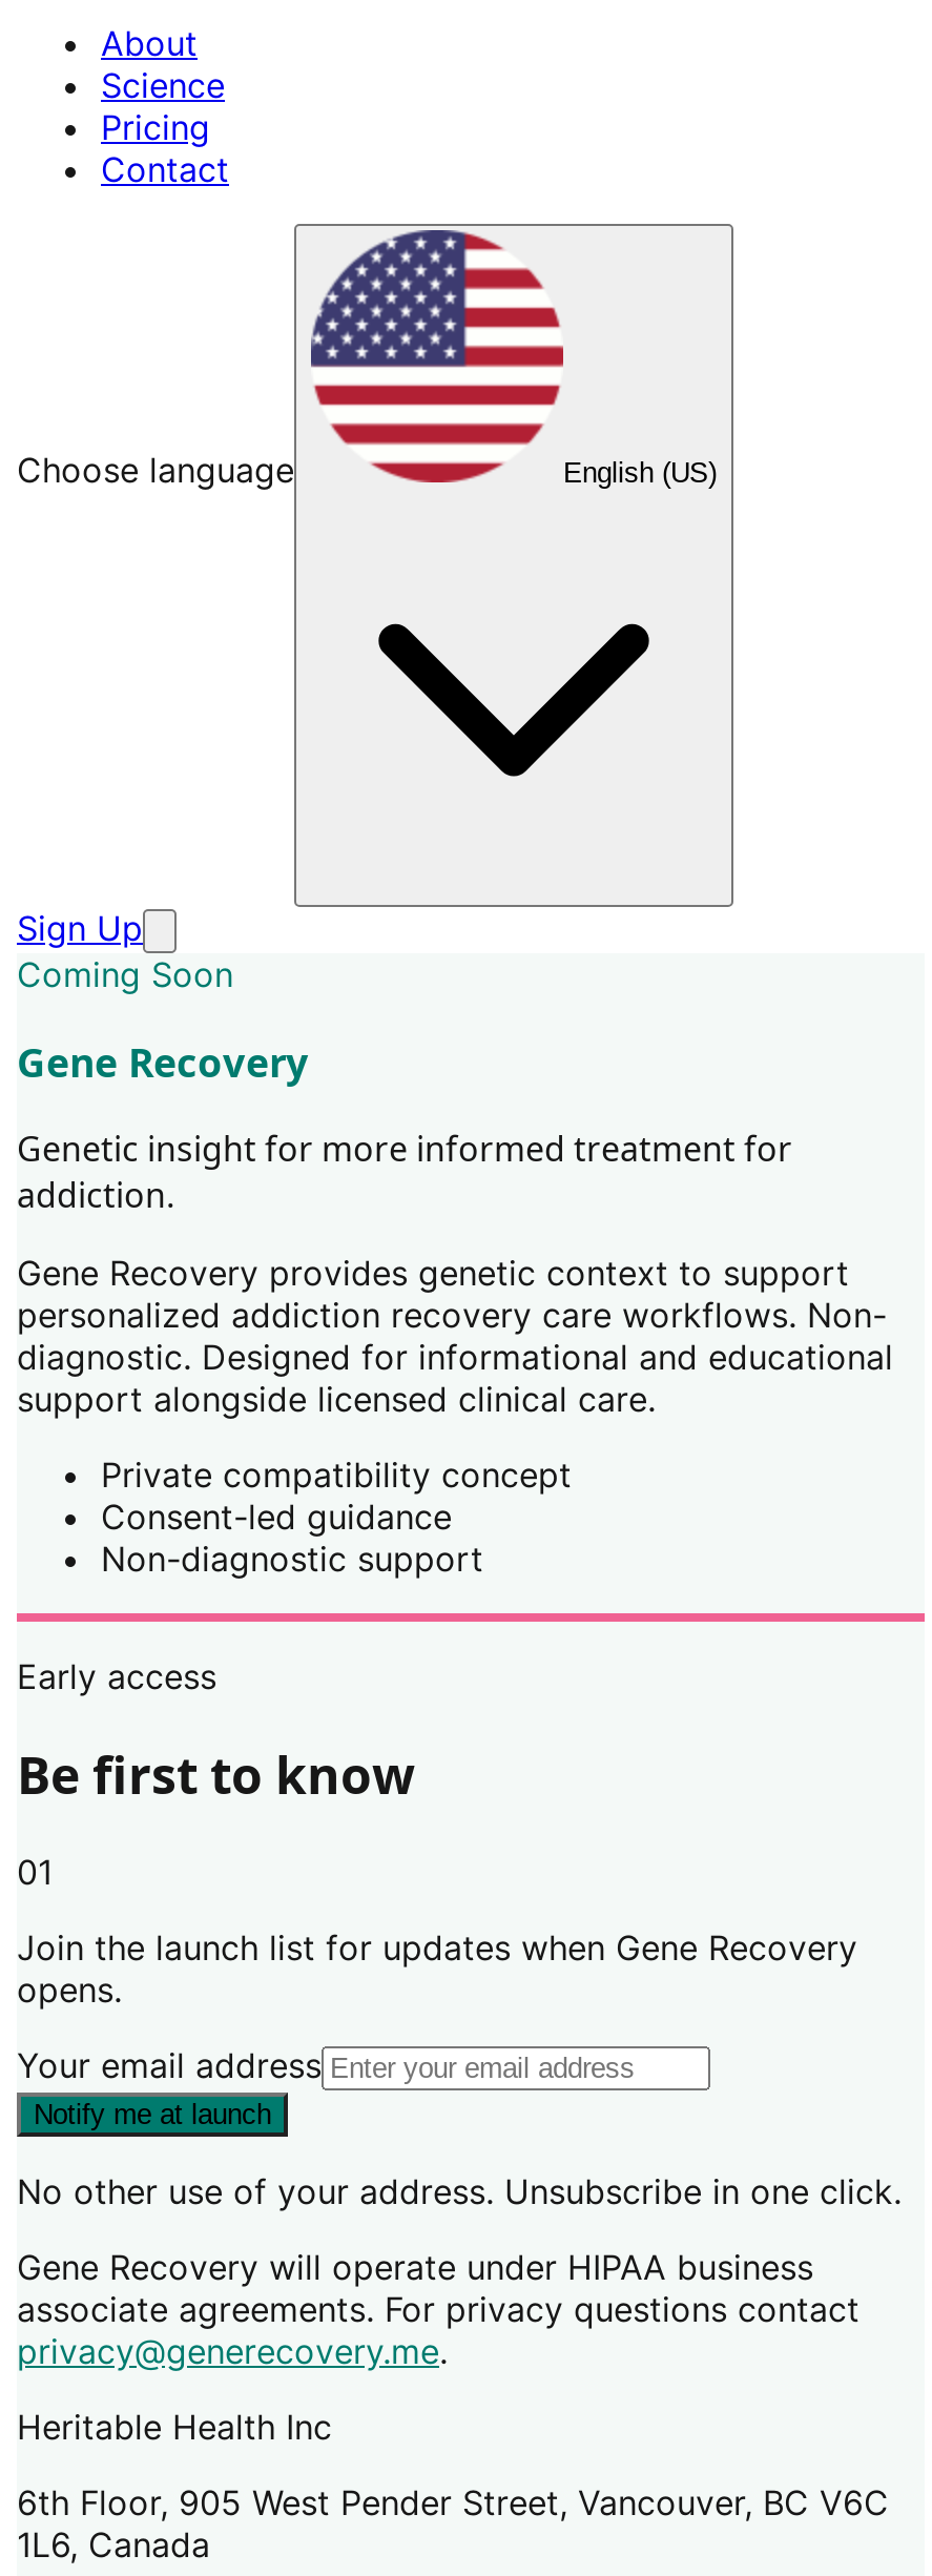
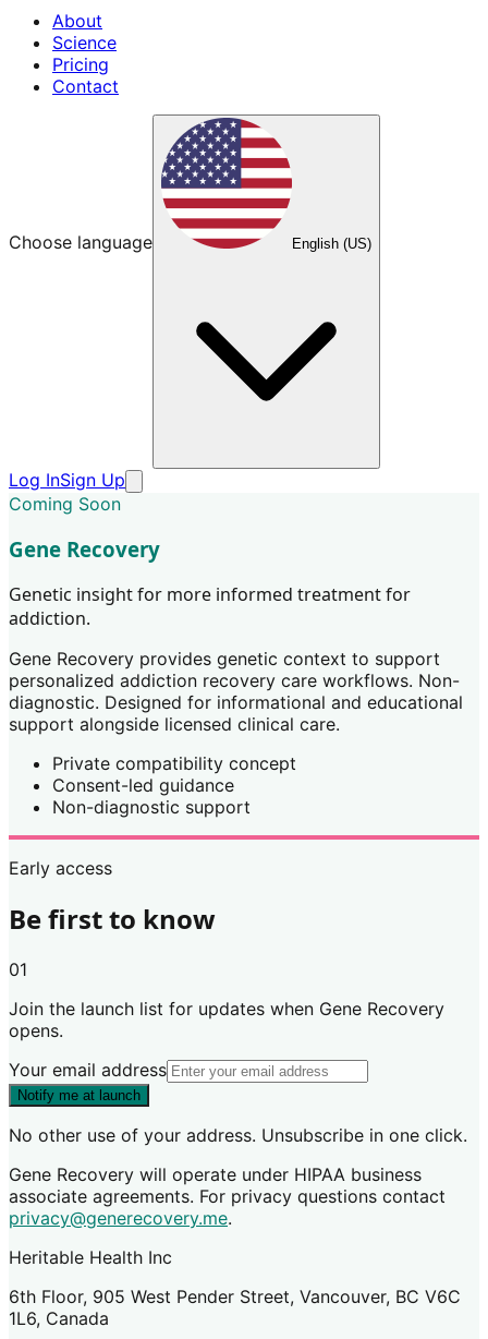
[17,907,143,949] Sign Up -> [9,469,125,491] Log InSign Up

